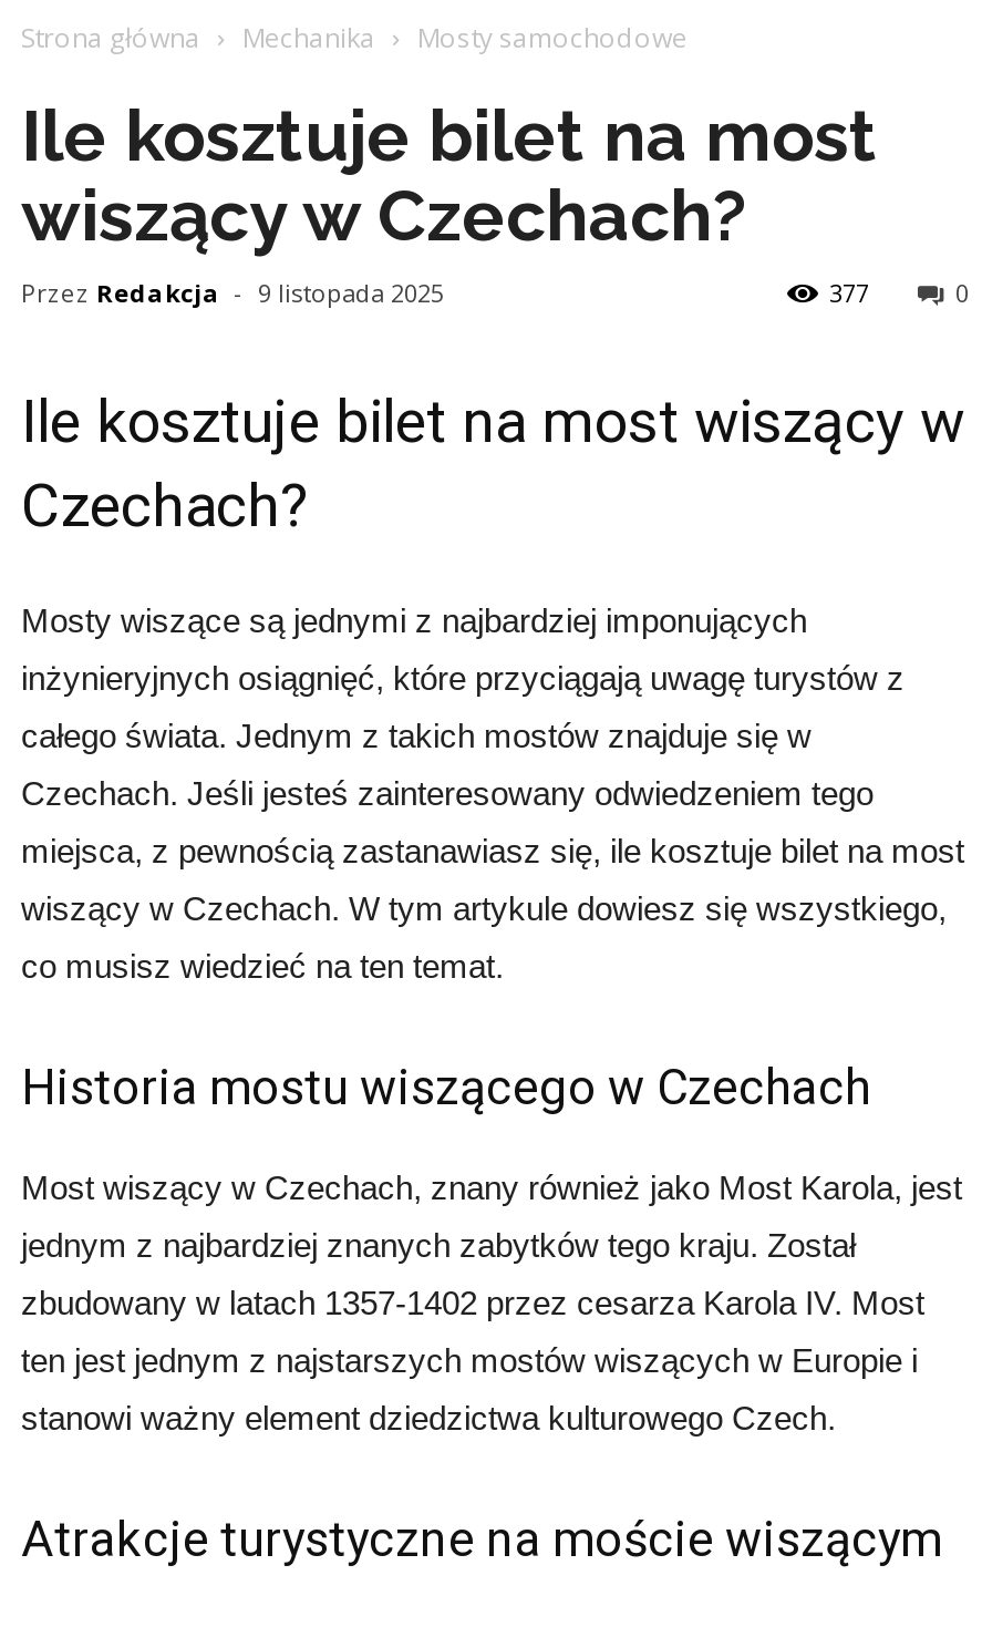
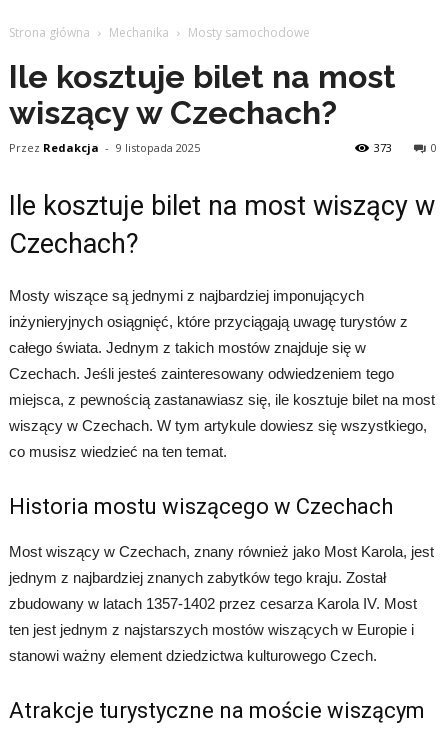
[829,276,869,309] 377 -> [374,140,392,155] 373

